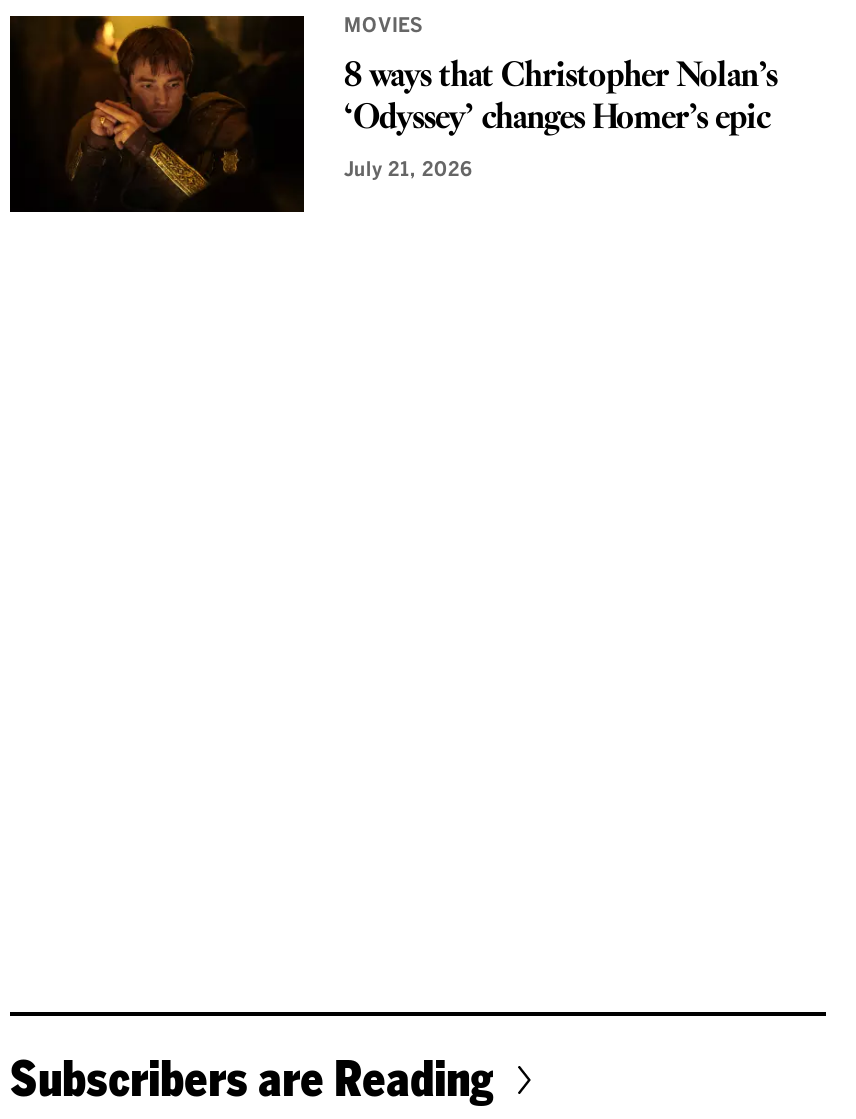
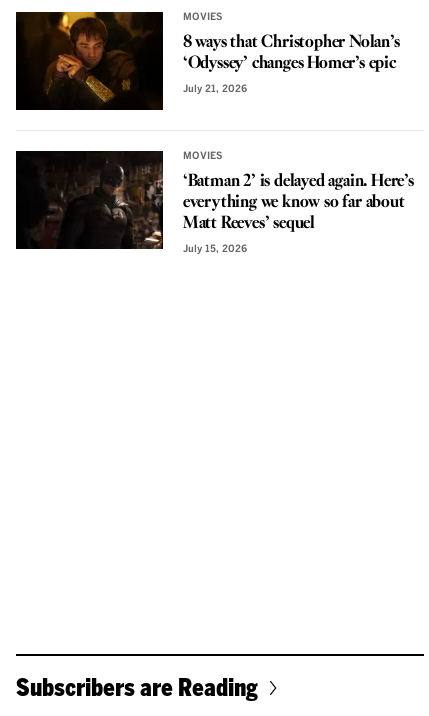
none -> [15,150,414,254] [image] | MOVIES | ‘Batman 2’ is delayed again. Here’s | everything we know so far about | Matt Reeves’ sequel | July 15, 2026

